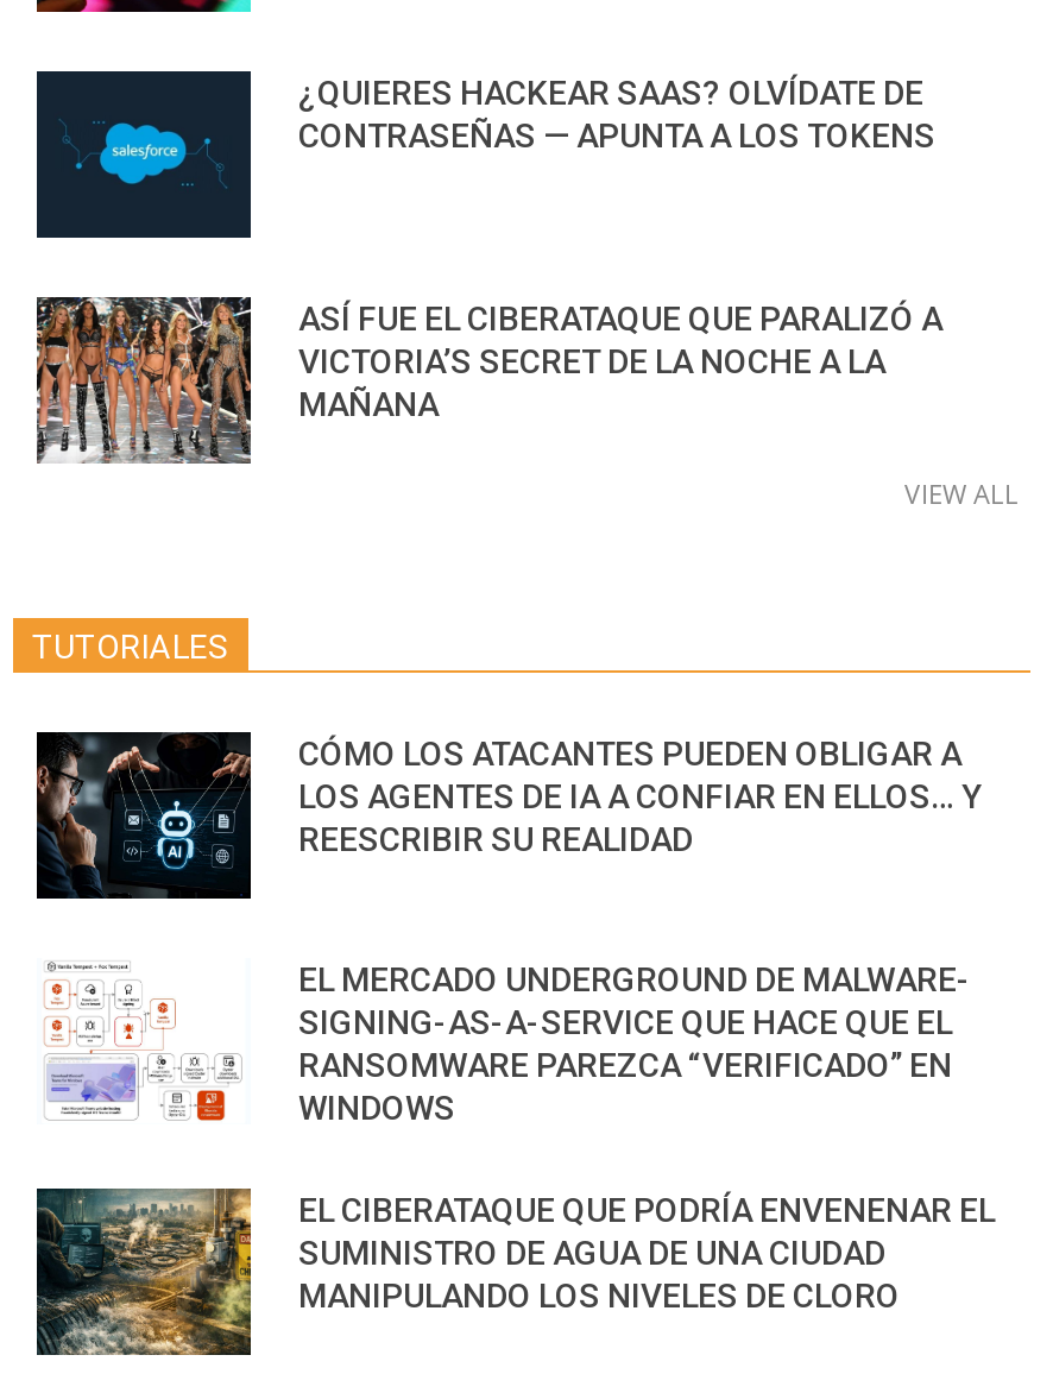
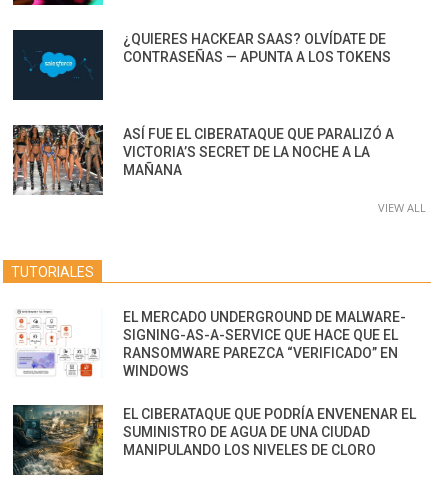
[34,730,981,901] [image] | CÓMO LOS ATACANTES PUEDEN OBLIGAR A | LOS AGENTES DE IA A CONFIAR EN ELLOS… Y | REESCRIBIR SU REALIDAD -> none

